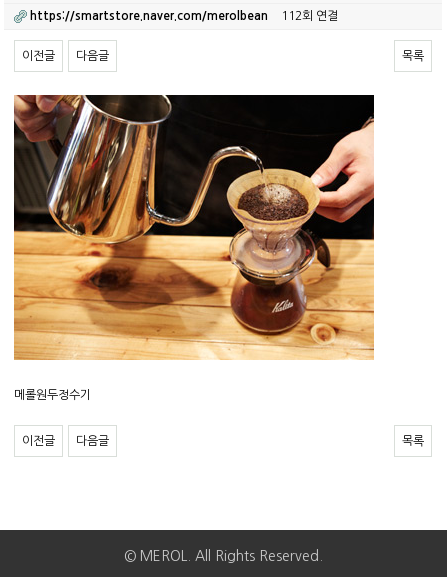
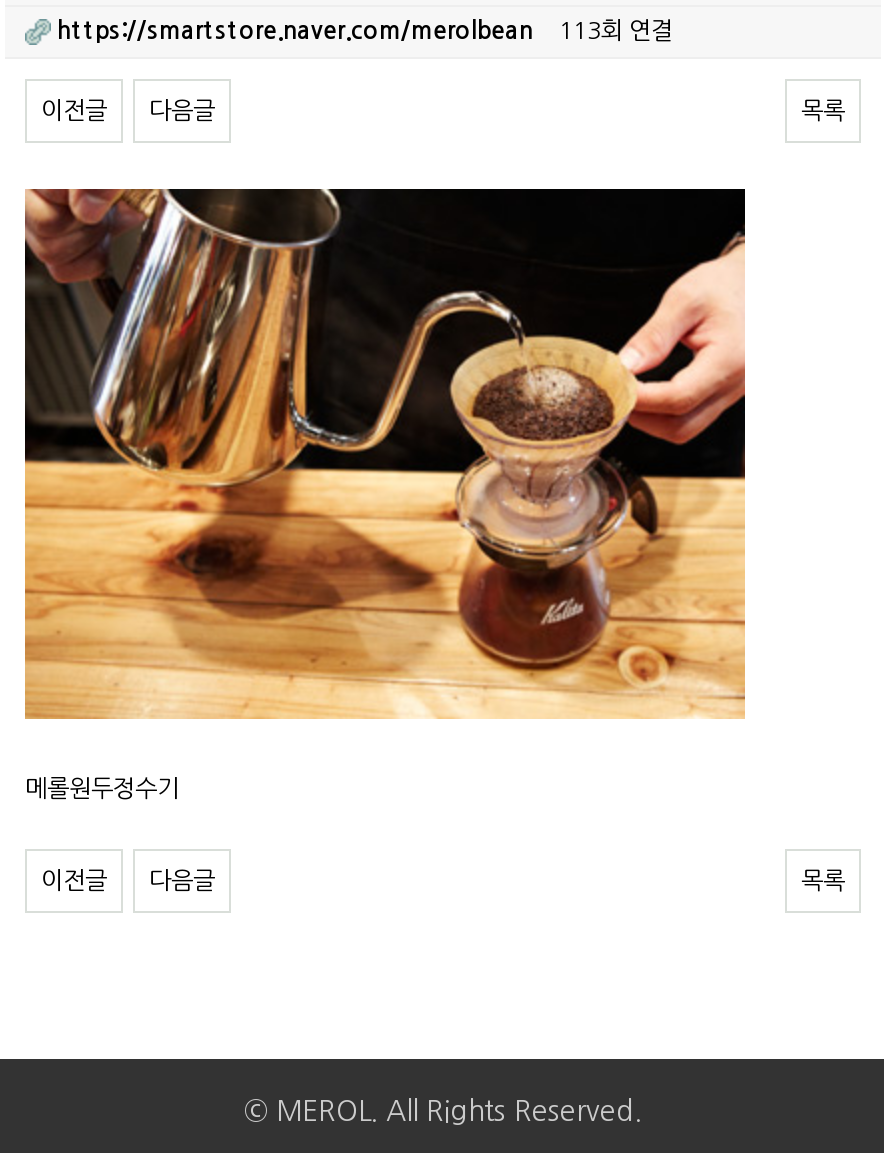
[30,10,338,22] https://smartstore.naver.com/merolbean 112회 연결 -> [57,19,673,43] https://smartstore.naver.com/merolbean 113회 연결

